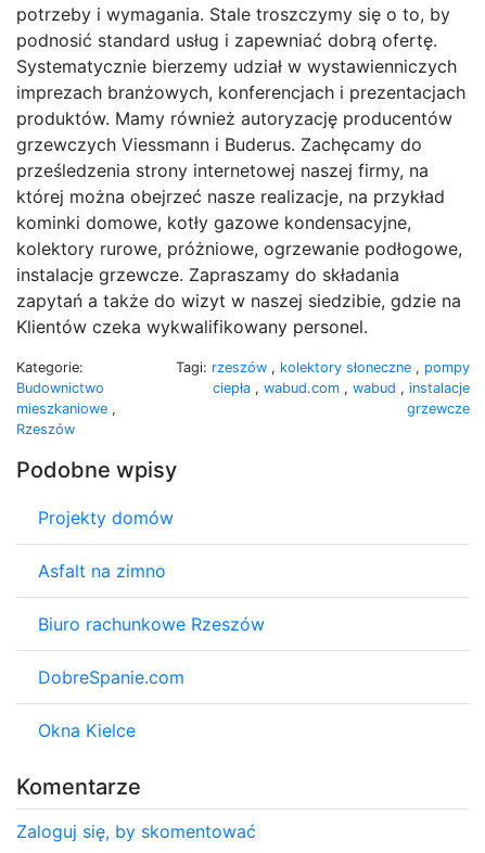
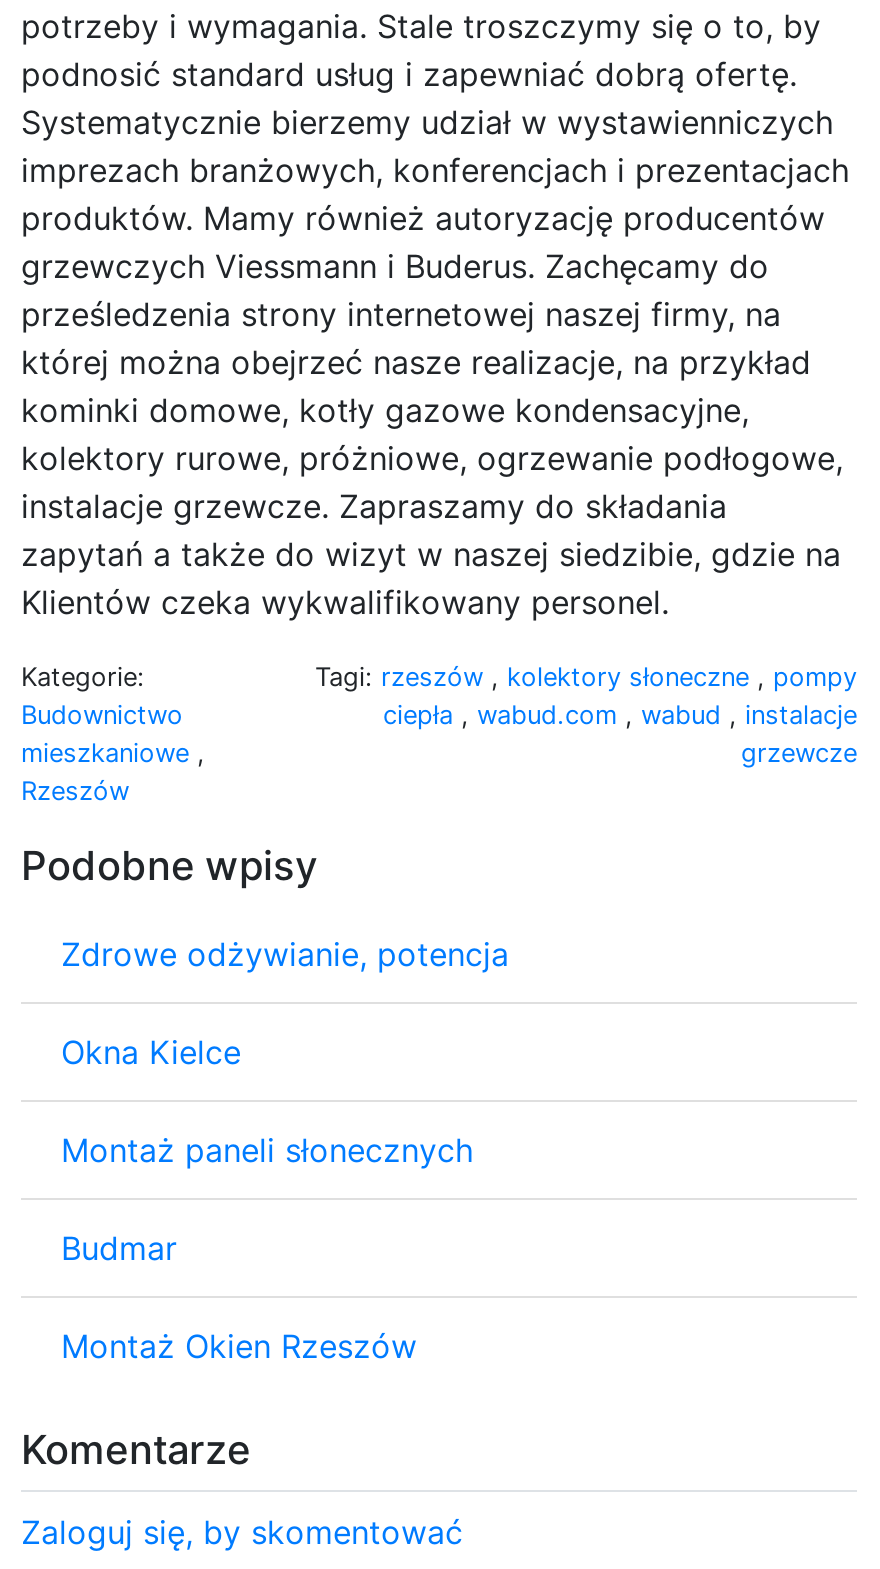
[38,506,265,688] Projekty domów | Asfalt na zimno | Biuro rachunkowe Rzeszów | DobreSpanie.com -> [61,933,509,973] Zdrowe odżywianie, potencja
moved [38,719,136,741] -> [61,1031,241,1071]: Okna Kielce
none -> [61,1129,473,1365] Montaż paneli słonecznych | Budmar | Montaż Okien Rzeszów

